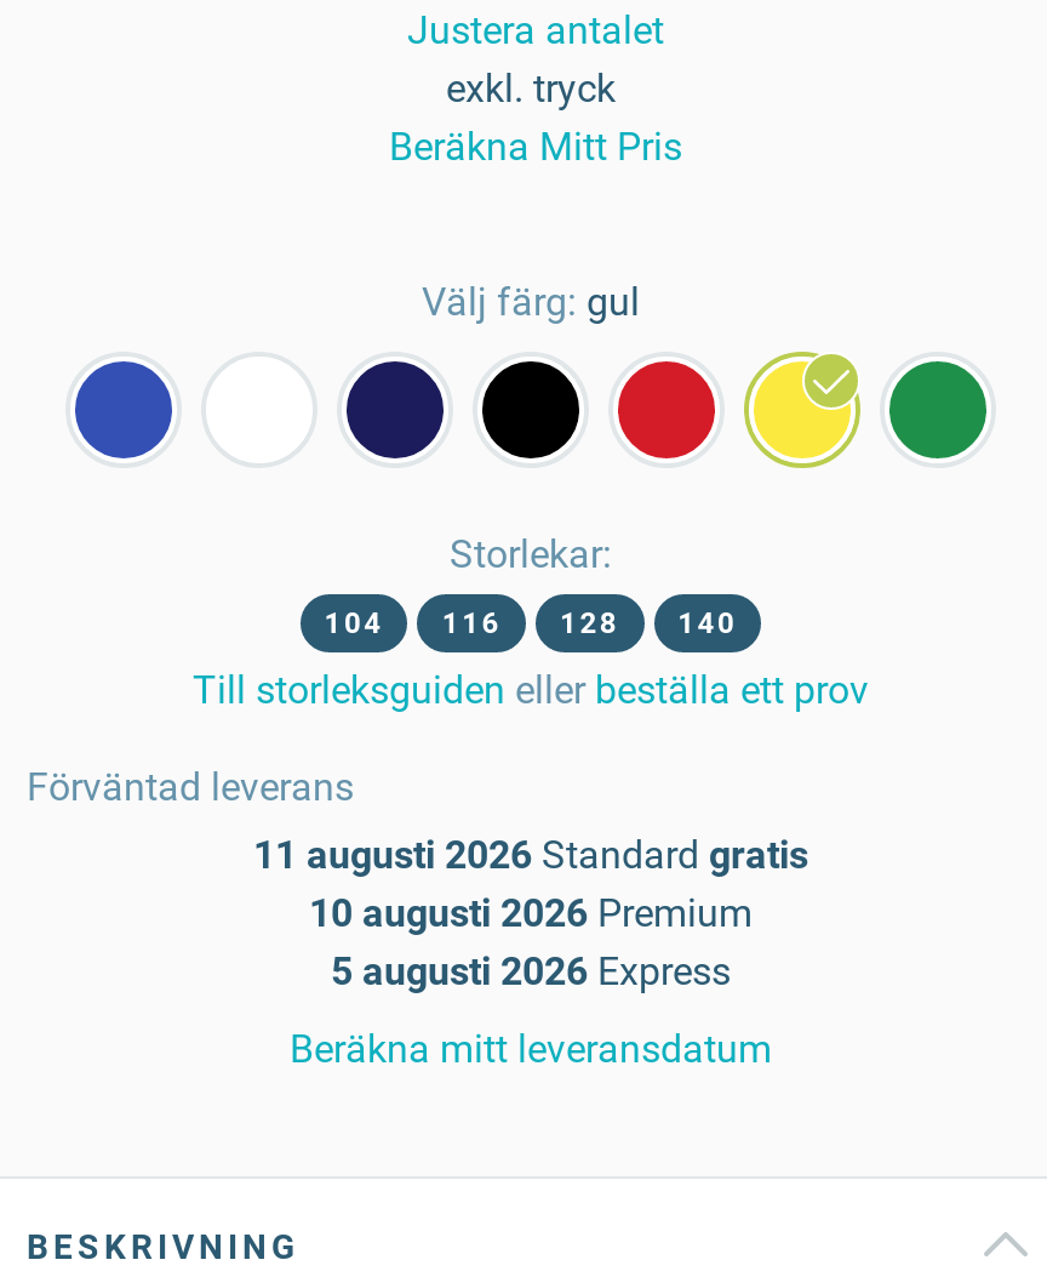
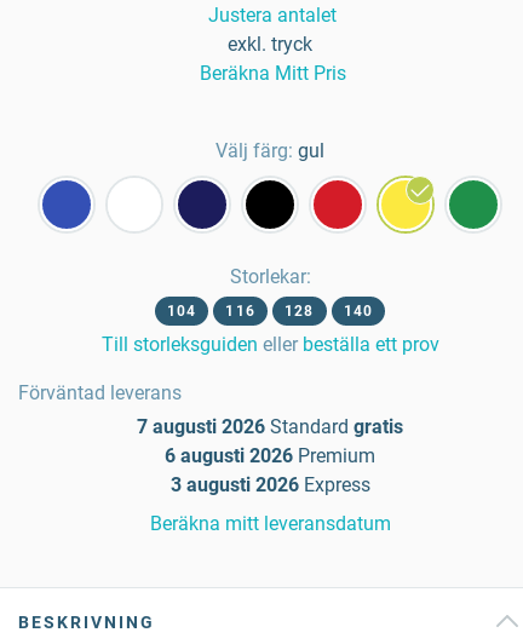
[253,832,808,878] 11 augusti 2026 Standard gratis -> [137,415,403,438] 7 augusti 2026 Standard gratis
[309,890,753,936] 10 augusti 2026 Premium -> [165,444,375,467] 6 augusti 2026 Premium
[331,948,731,994] 5 augusti 2026 Express -> [170,473,370,496] 3 augusti 2026 Express

